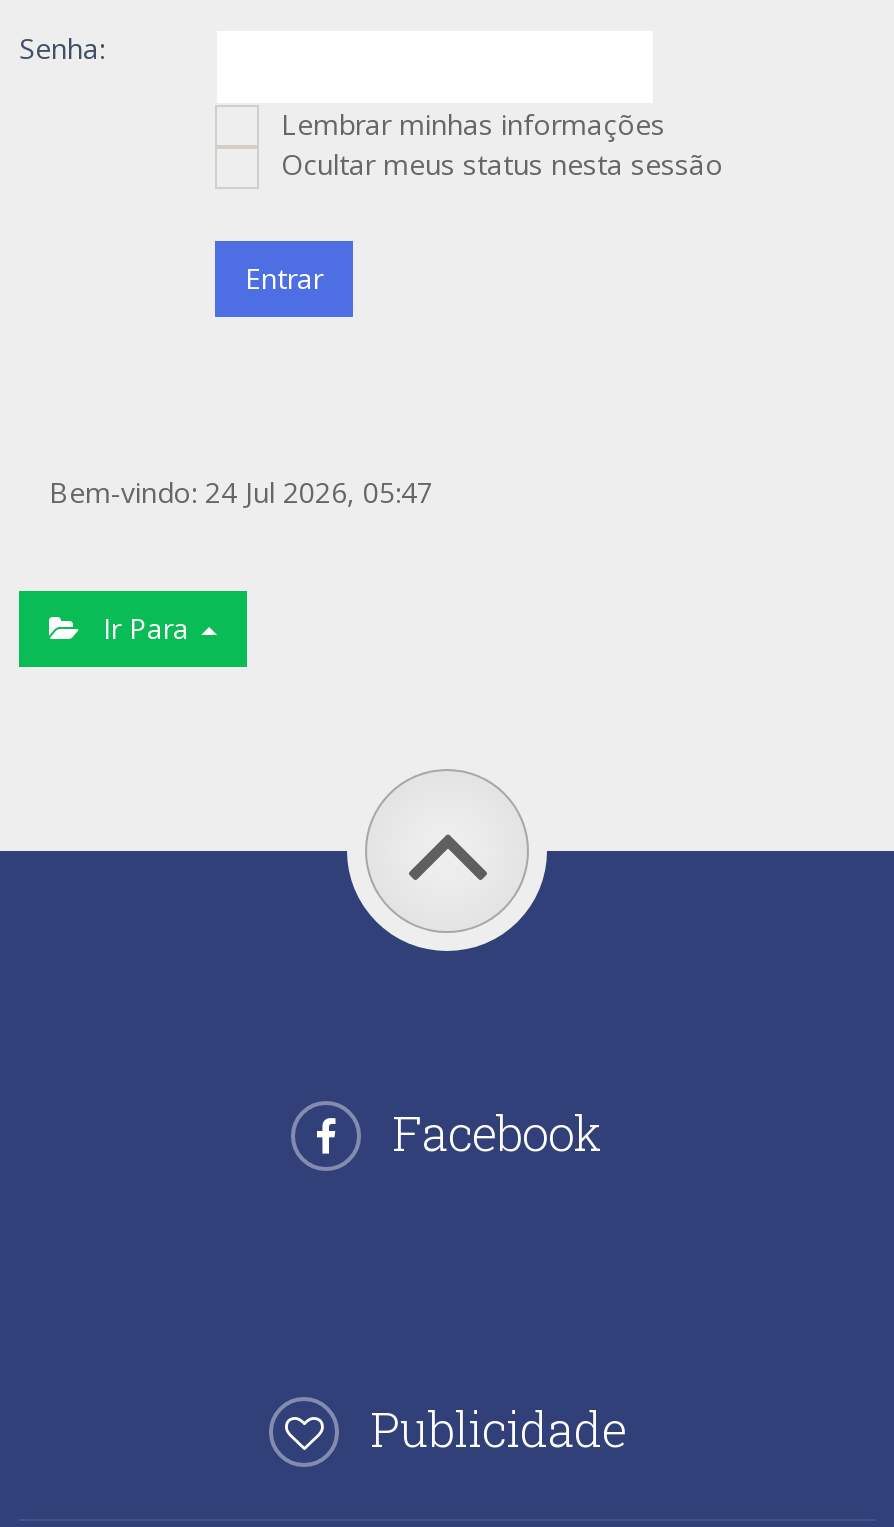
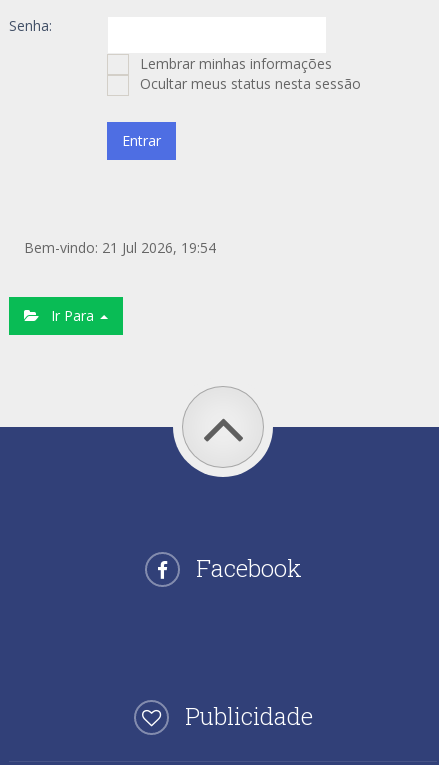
[49,473,433,511] Bem-vindo: 24 Jul 2026, 05:47 -> [24,238,216,257] Bem-vindo: 21 Jul 2026, 19:54

